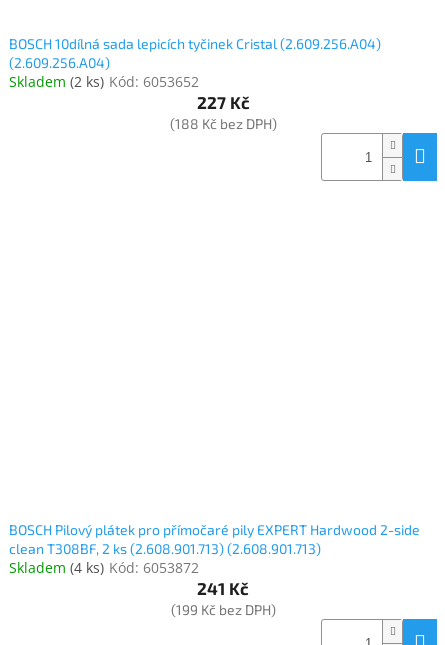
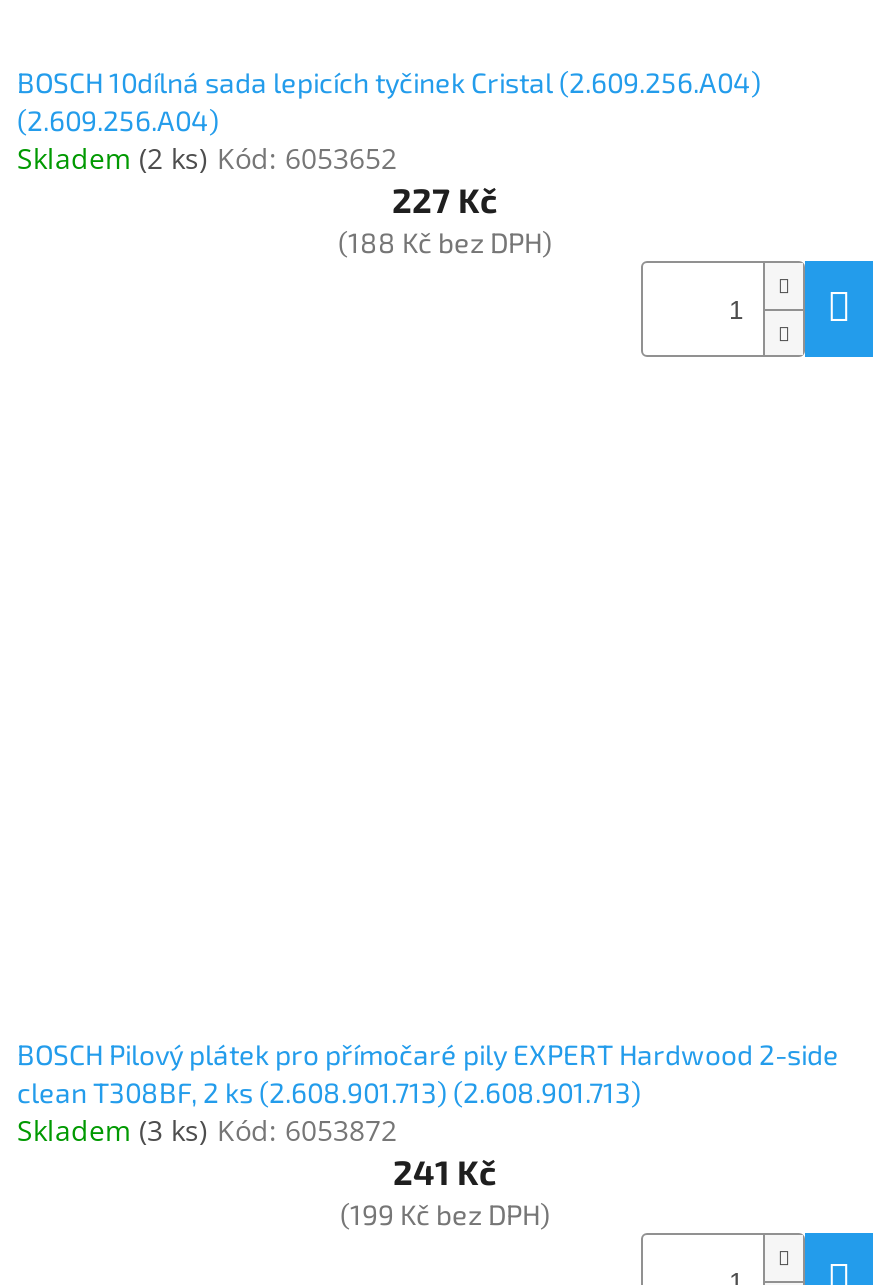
[9,558,199,577] Skladem (4 ks) Kód: 6053872 -> [17,1112,397,1150] Skladem (3 ks) Kód: 6053872

